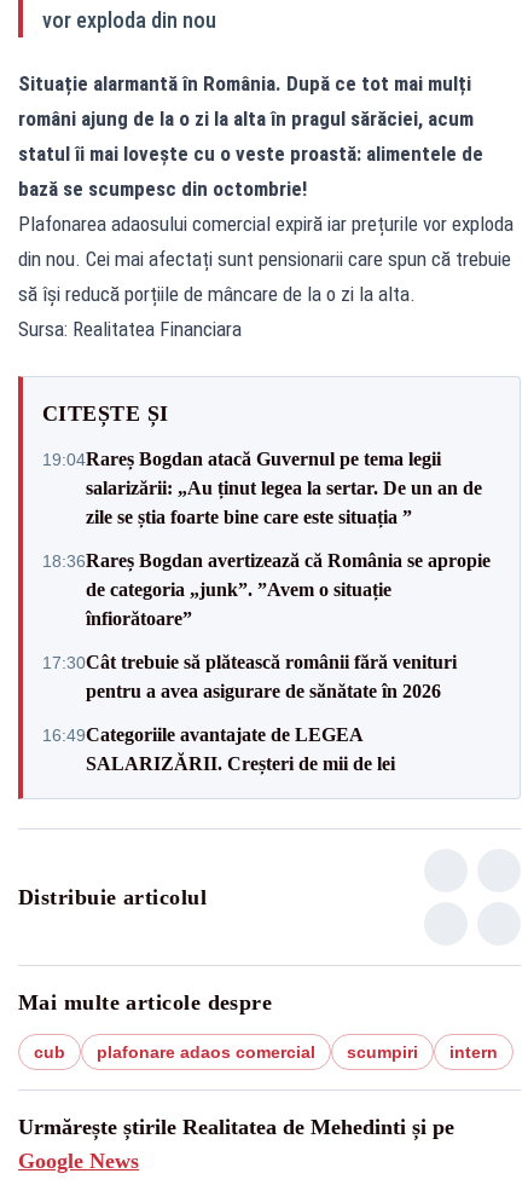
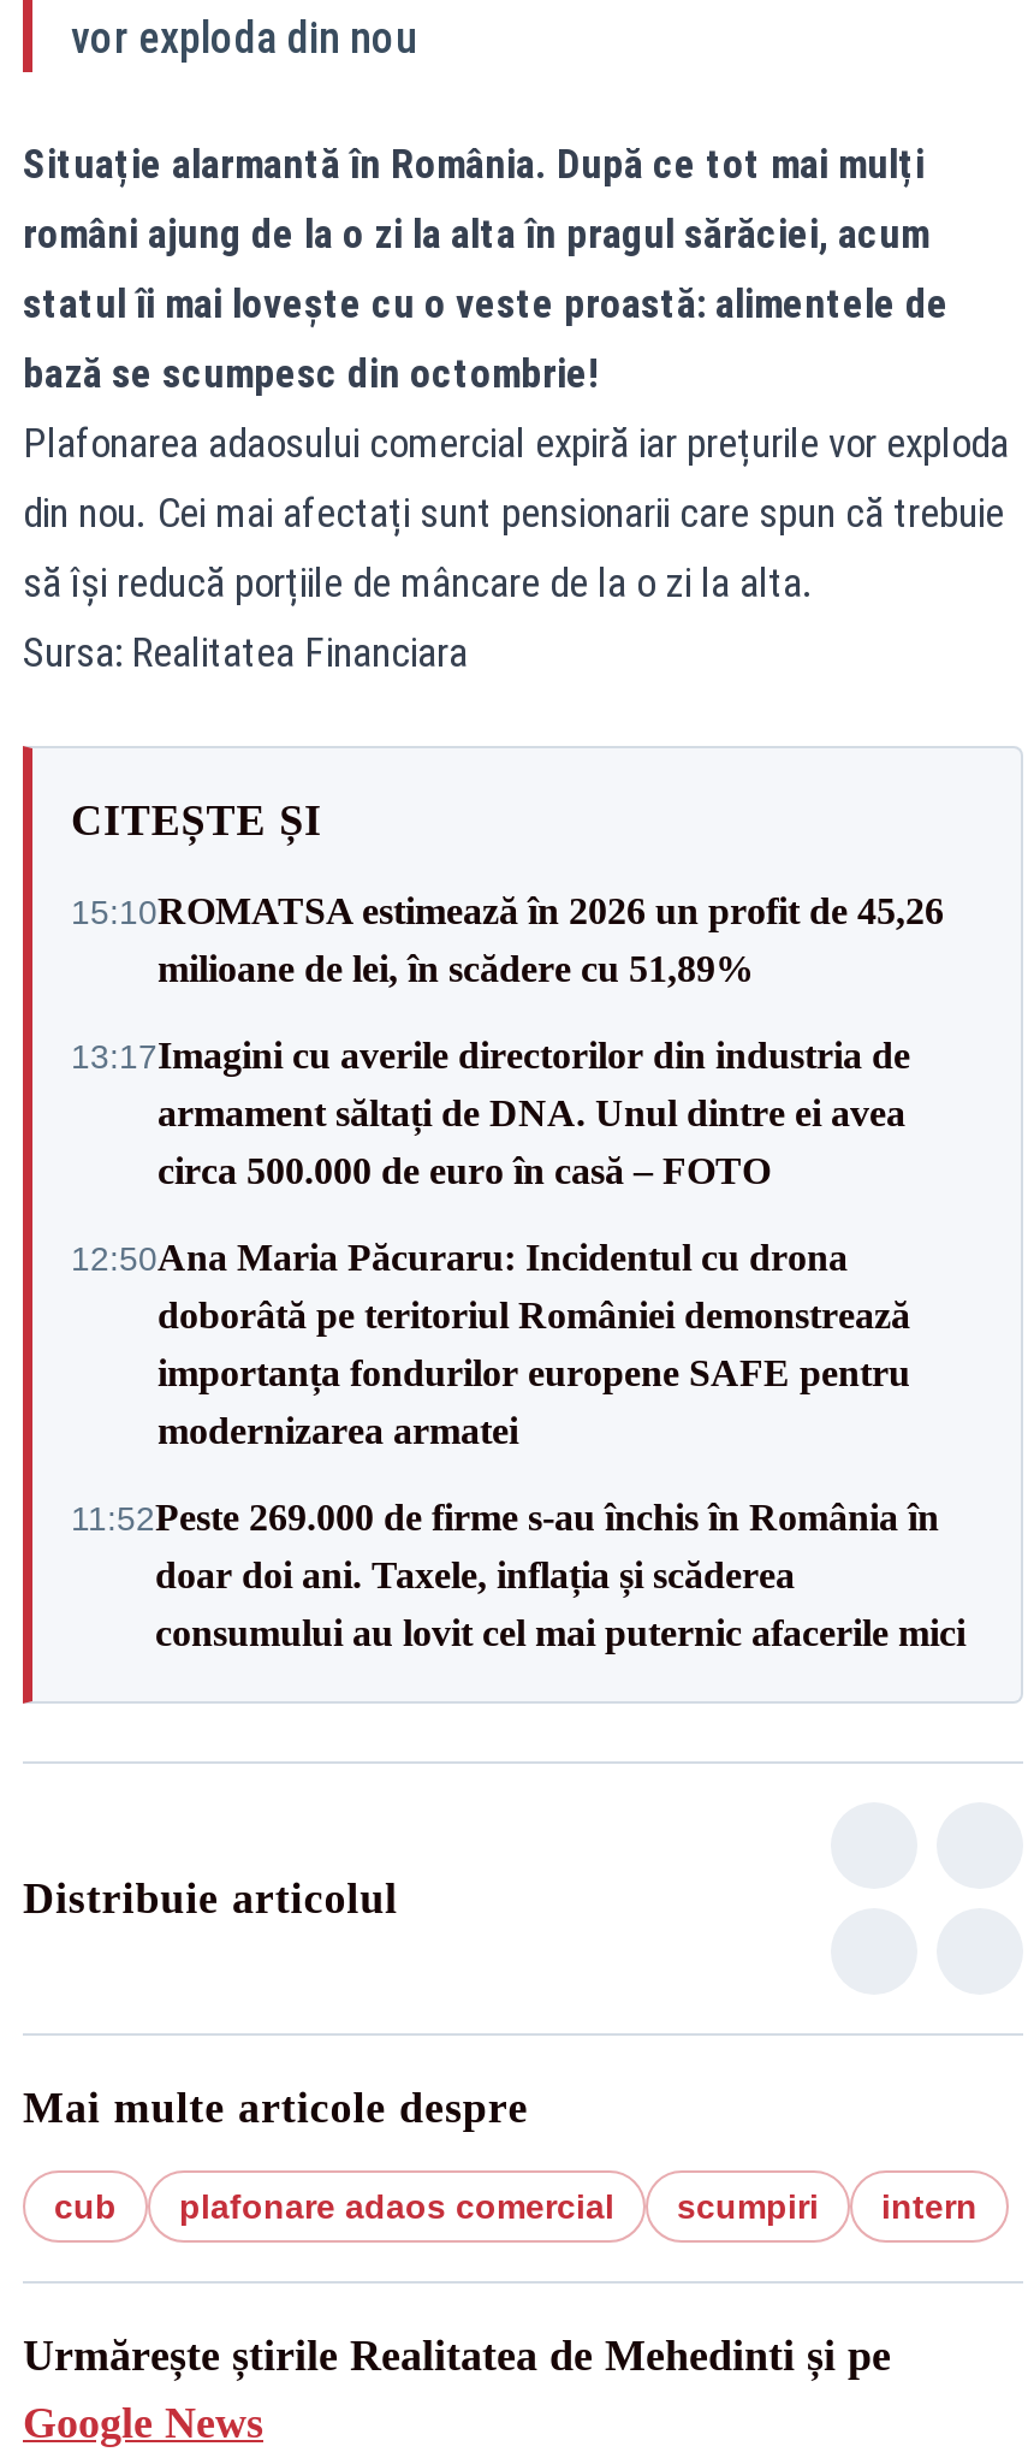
[42,448,482,527] 19:04Rareș Bogdan atacă Guvernul pe tema legii | salarizării: „Au ținut legea la sertar. De un an de | zile se știa foarte bine care este situația ” -> [71,890,944,989] 15:10ROMATSA estimează în 2026 un profit de 45,26 | milioane de lei, în scădere cu 51,89%
[42,550,491,628] 18:36Rareș Bogdan avertizează că România se apropie | de categoria „junk”. ”Avem o situație | înfiorătoare” -> [71,1035,910,1191] 13:17Imagini cu averile directorilor din industria de | armament săltați de DNA. Unul dintre ei avea | circa 500.000 de euro în casă – FOTO
[42,651,457,701] 17:30Cât trebuie să plătească românii fără venituri | pentru a avea asigurare de sănătate în 2026 -> [71,1237,910,1451] 12:50Ana Maria Păcuraru: Incidentul cu drona | doborâtă pe teritoriul României demonstrează | importanța fondurilor europene SAFE pentru | modernizarea armatei
[42,724,395,773] 16:49Categoriile avantajate de LEGEA | SALARIZĂRII. Creșteri de mii de lei -> [71,1497,965,1653] 11:52Peste 269.000 de firme s-au închis în România în | doar doi ani. Taxele, inflația și scăderea | consumului au lovit cel mai puternic afacerile mici

